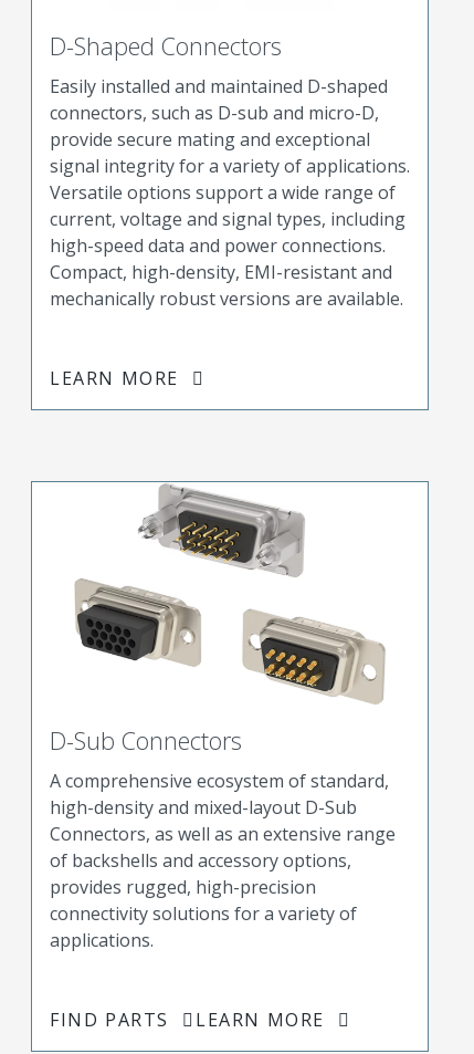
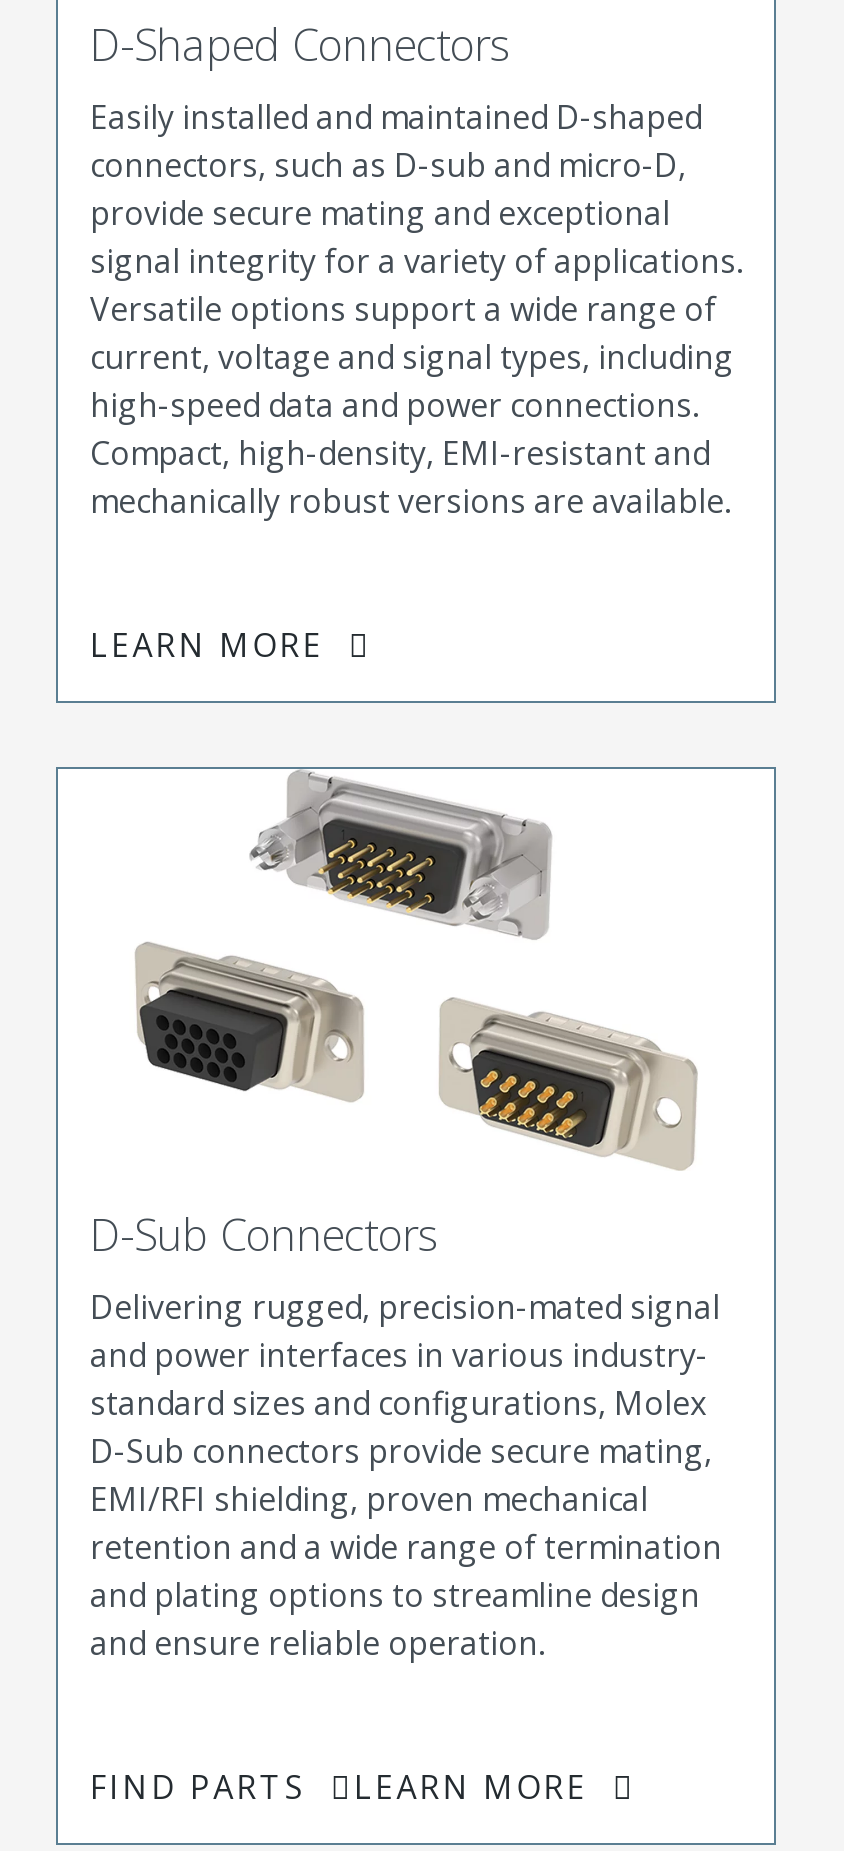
moved [140,483,305,577] -> [254,770,552,940]: [image]
moved [74,582,200,662] -> [134,948,362,1094]: [image]
moved [50,614,381,756] -> [90,1006,690,1263]: [image] | D-Sub Connectors
[50,768,396,952] A comprehensive ecosystem of standard, | high-density and mixed-layout D-Sub | Connectors, as well as an extensive range | of backshells and accessory options, | provides rugged, high-precision | connectivity solutions for a variety of | applications. -> [90,1285,722,1665] Delivering rugged, precision-mated signal | and power interfaces in various industry- | standard sizes and configurations, Molex | D-Sub connectors provide secure mating, | EMI/RFI shielding, proven mechanical | retention and a wide range of termination | and plating options to streamline design | and ensure reliable operation.

